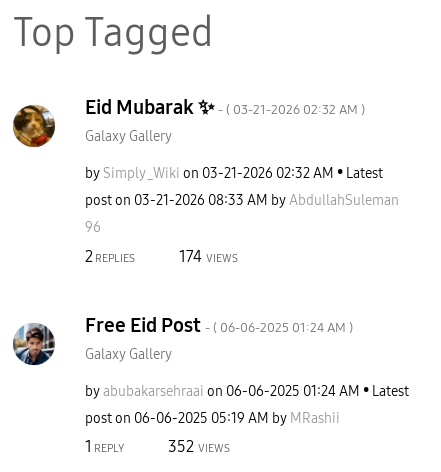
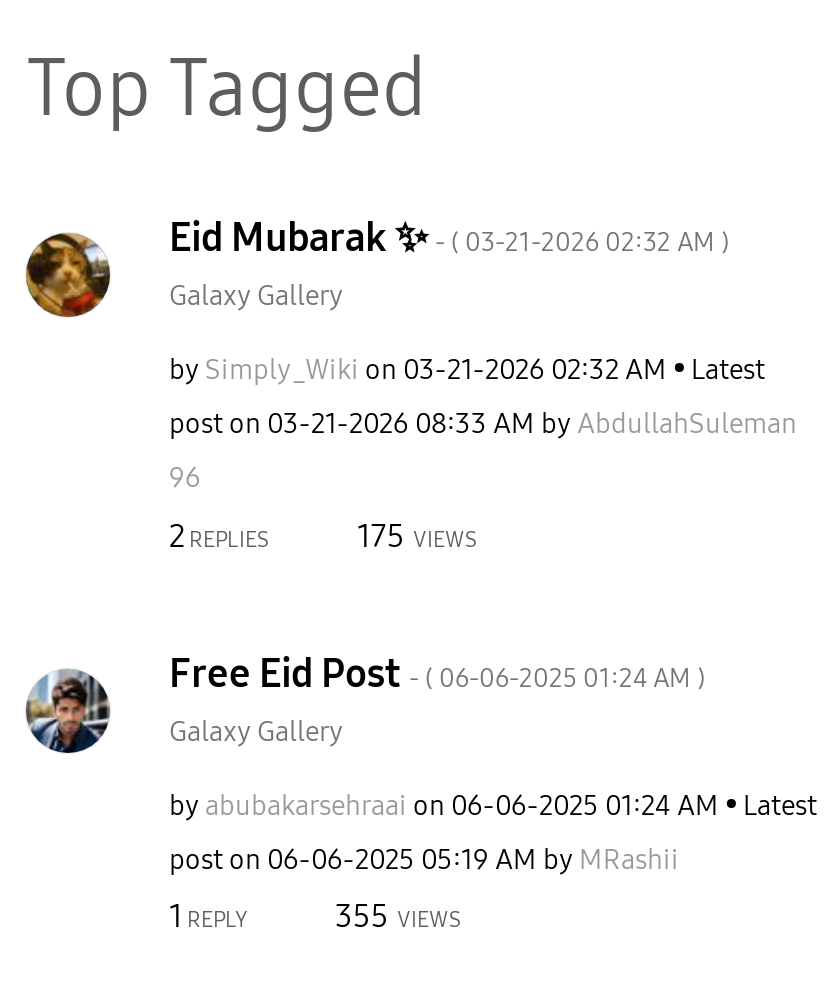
[178,246,237,265] 174 VIEWS -> [357,516,477,554] 175 VIEWS
[167,437,229,456] 352 VIEWS -> [335,897,461,935] 355 VIEWS

